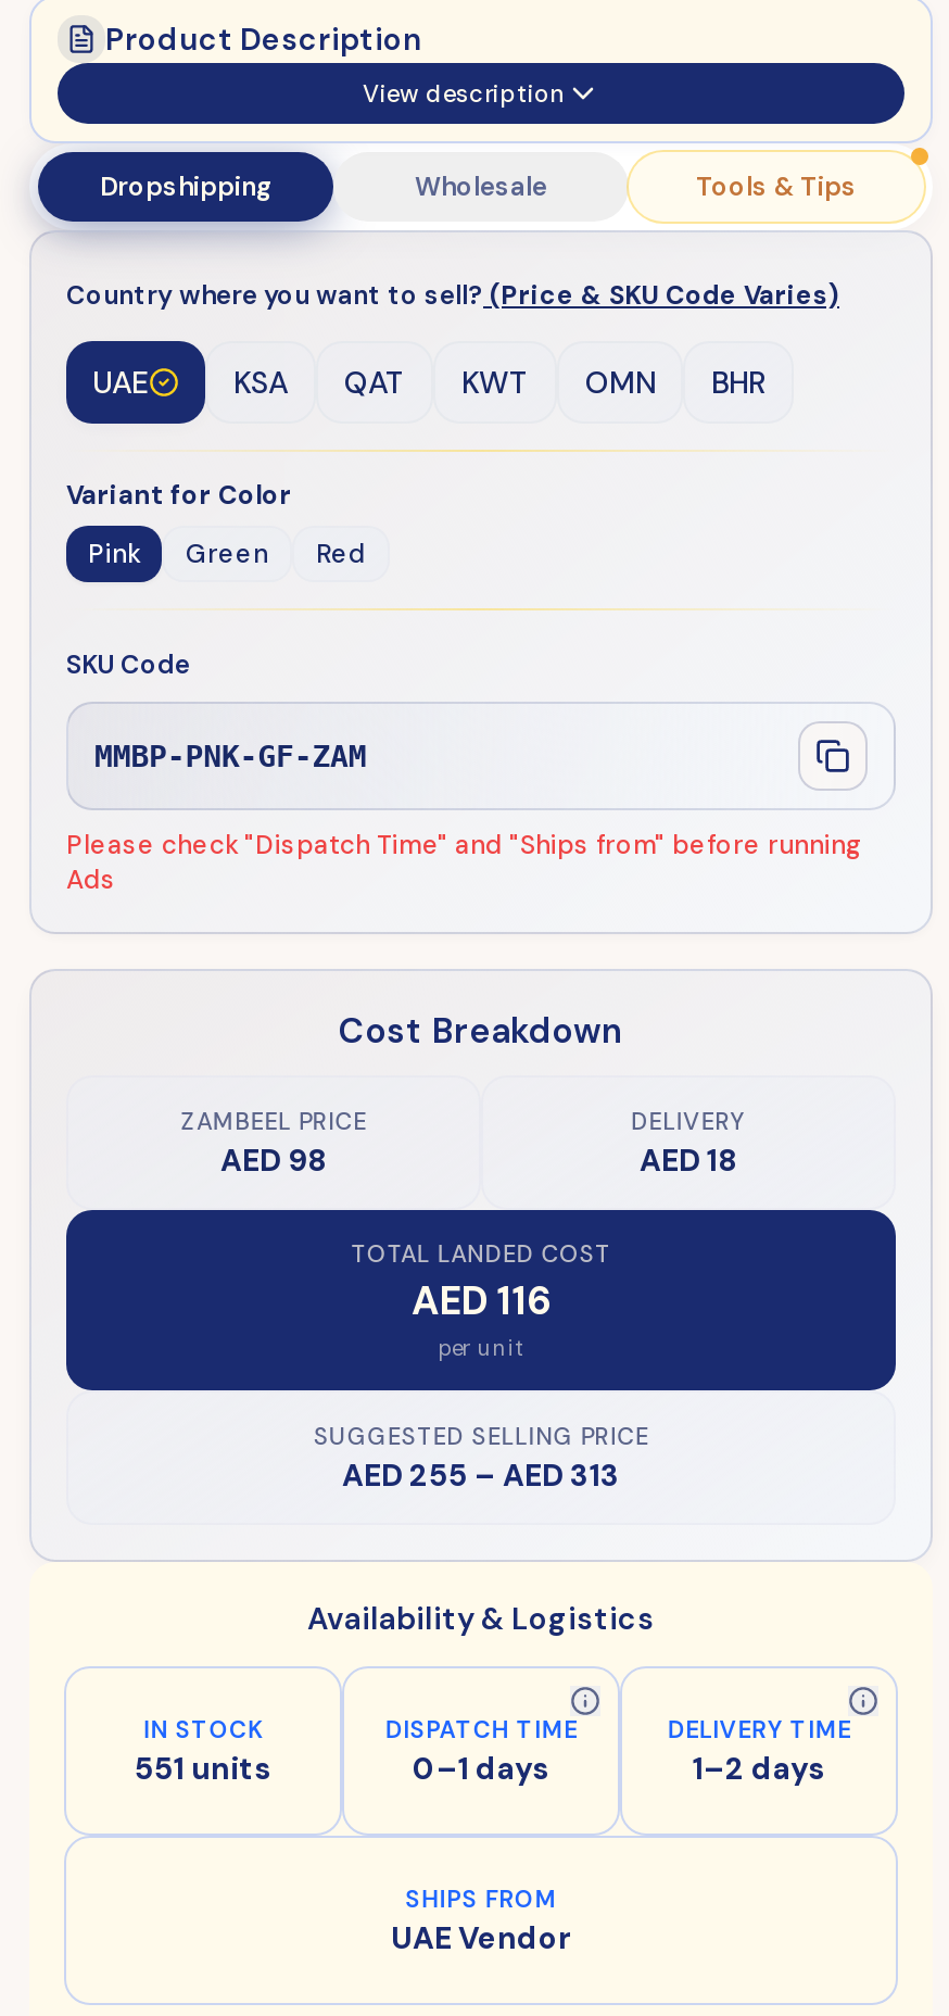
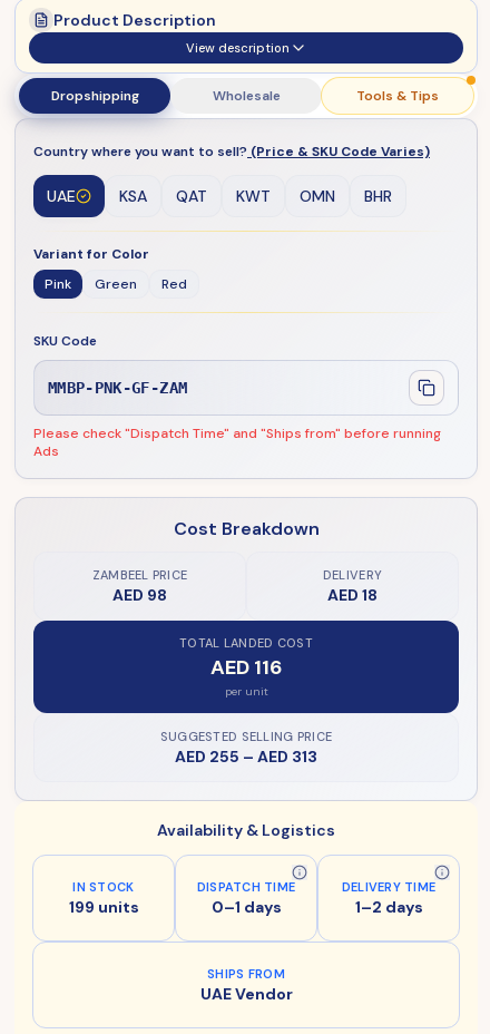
[135,1749,271,1788] 551 units -> [68,897,139,917] 199 units

